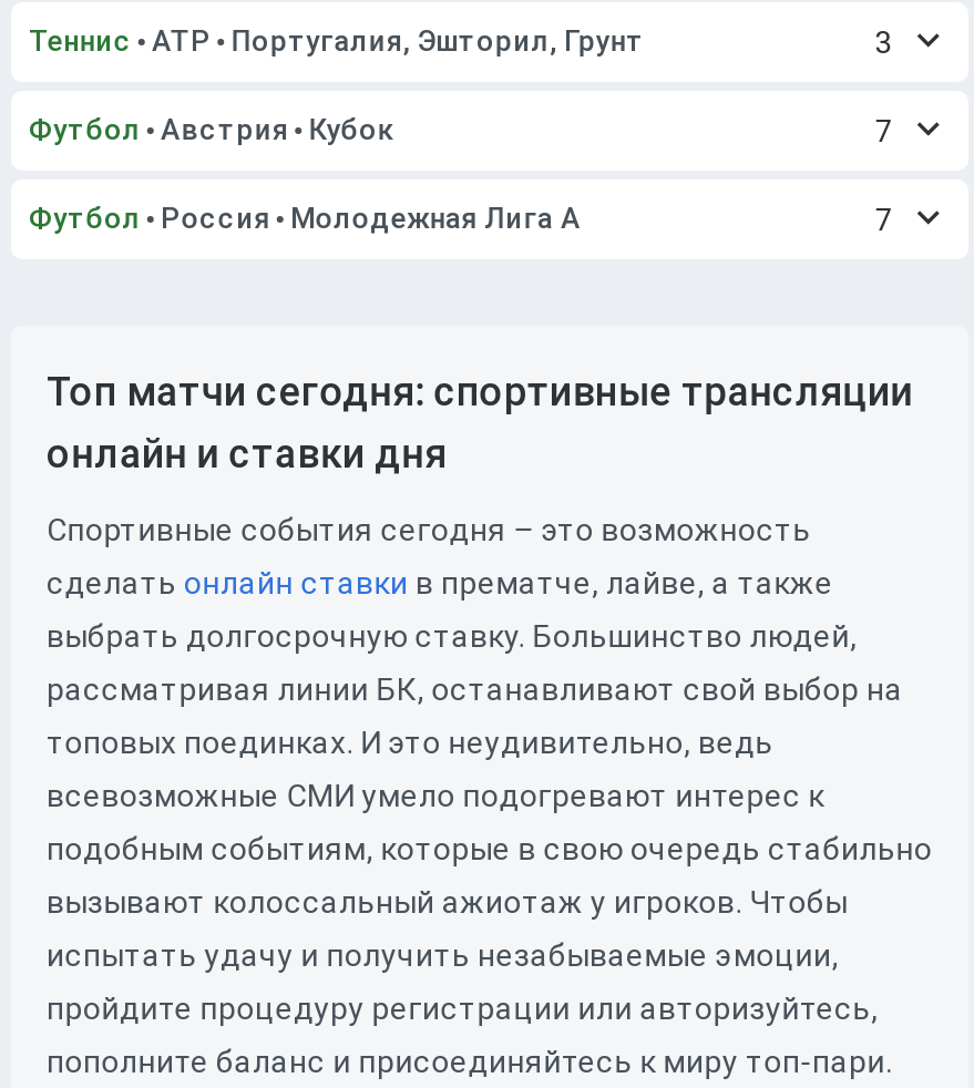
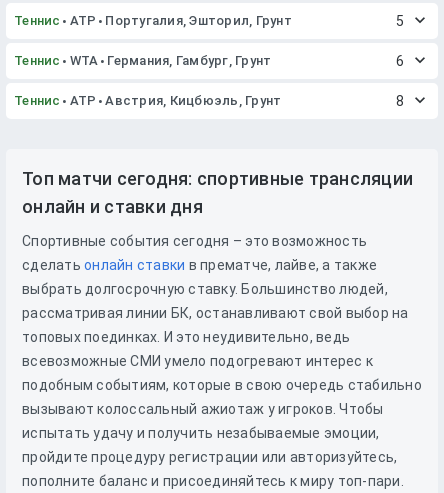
[875,24,893,60] 3 -> [396,13,404,29] 5
[29,113,893,148] Футбол Австрия Кубок | 7 -> [14,53,404,69] Теннис WTA Германия, Гамбург, Грунт | 6
[29,202,893,237] Футбол Россия Молодежная Лига А | 7 -> [14,93,404,109] Теннис ATP Австрия, Кицбюэль, Грунт | 8

